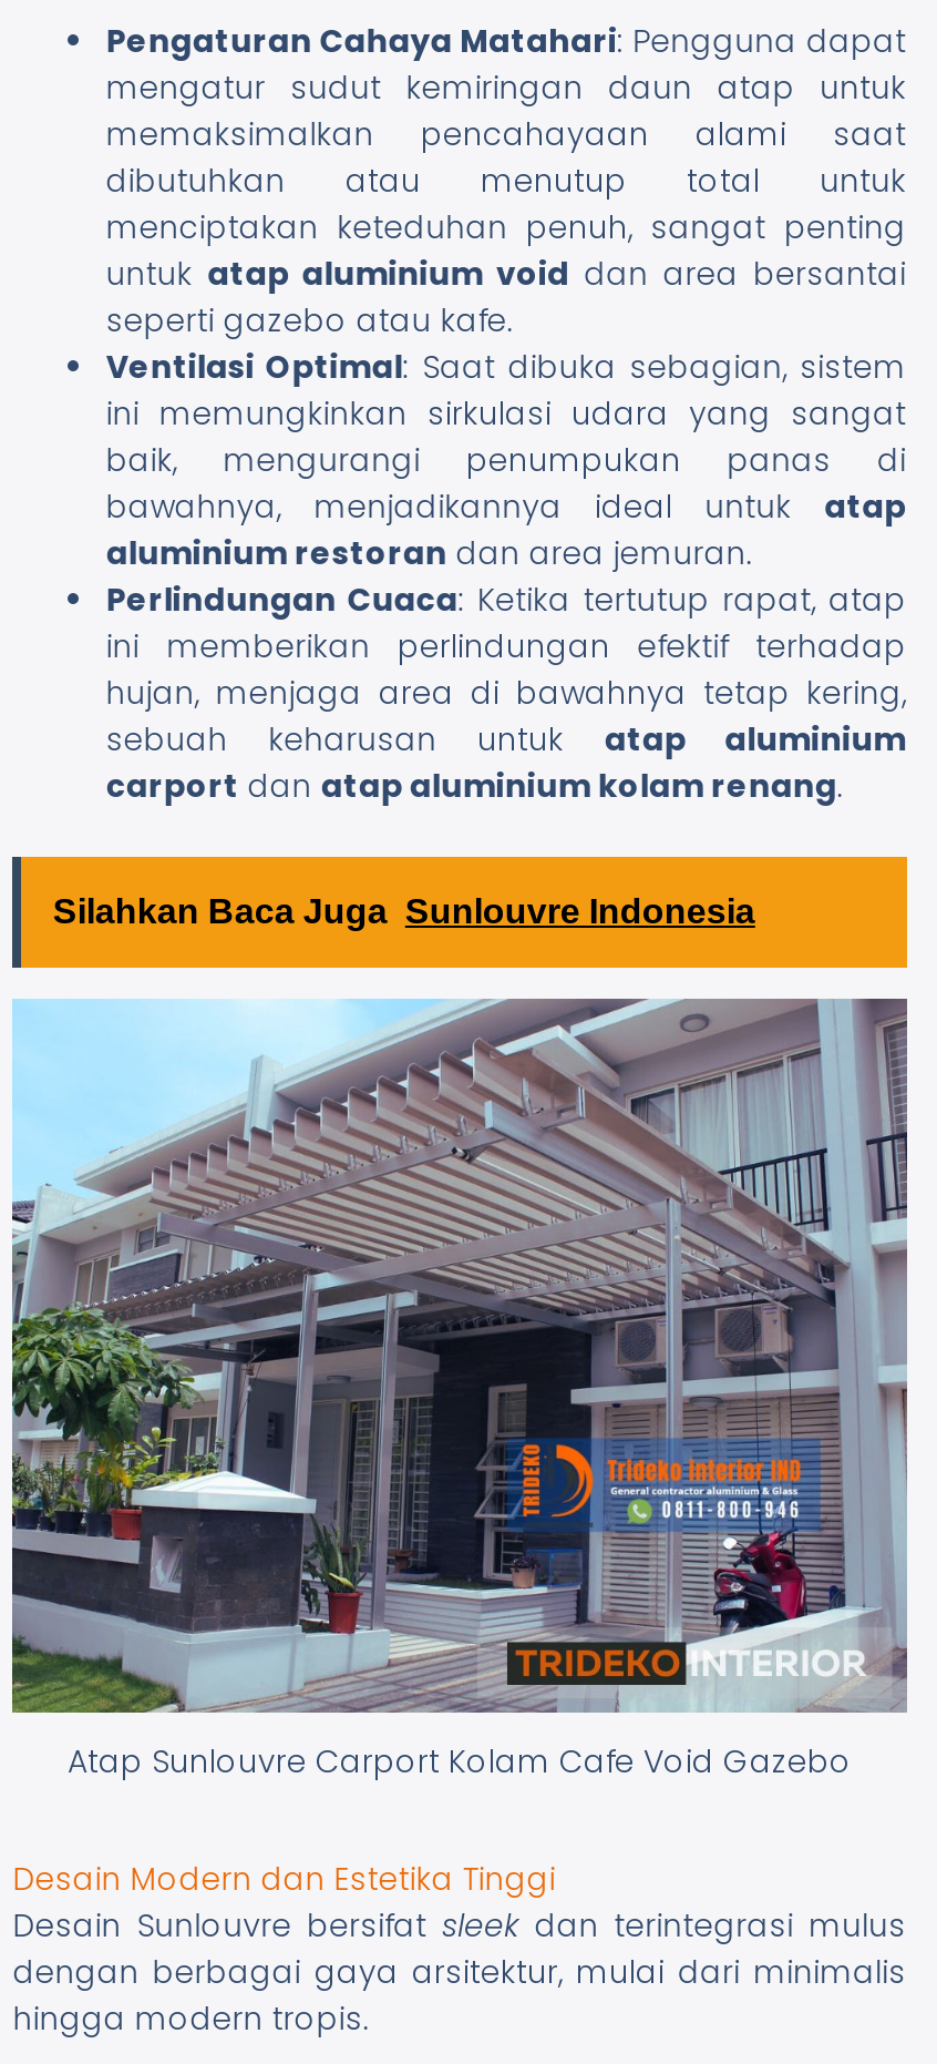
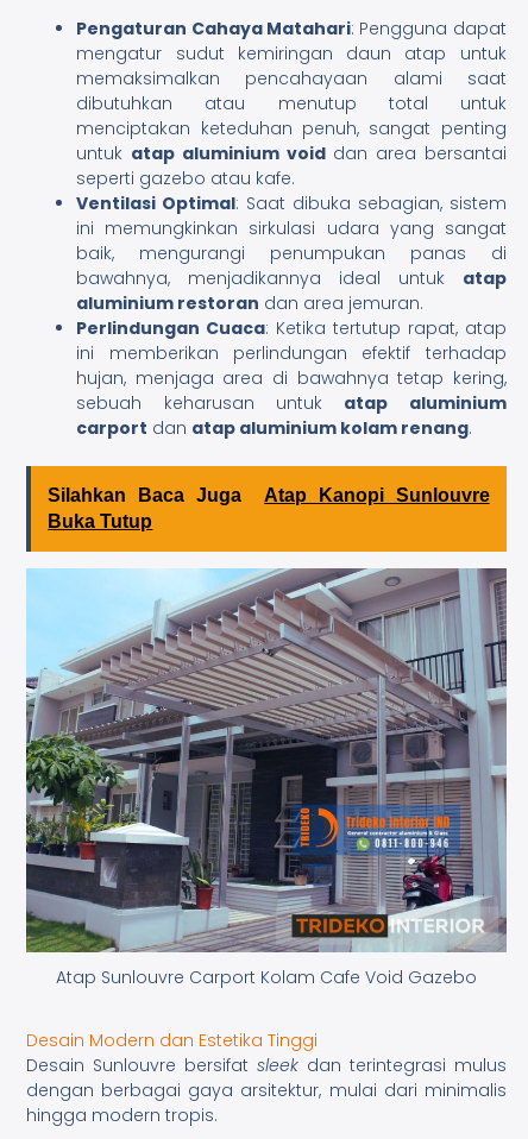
[53,892,755,930] Silahkan Baca Juga Sunlouvre Indonesia -> [48,486,489,532] Silahkan Baca Juga | Atap Kanopi Sunlouvre | Buka Tutup

